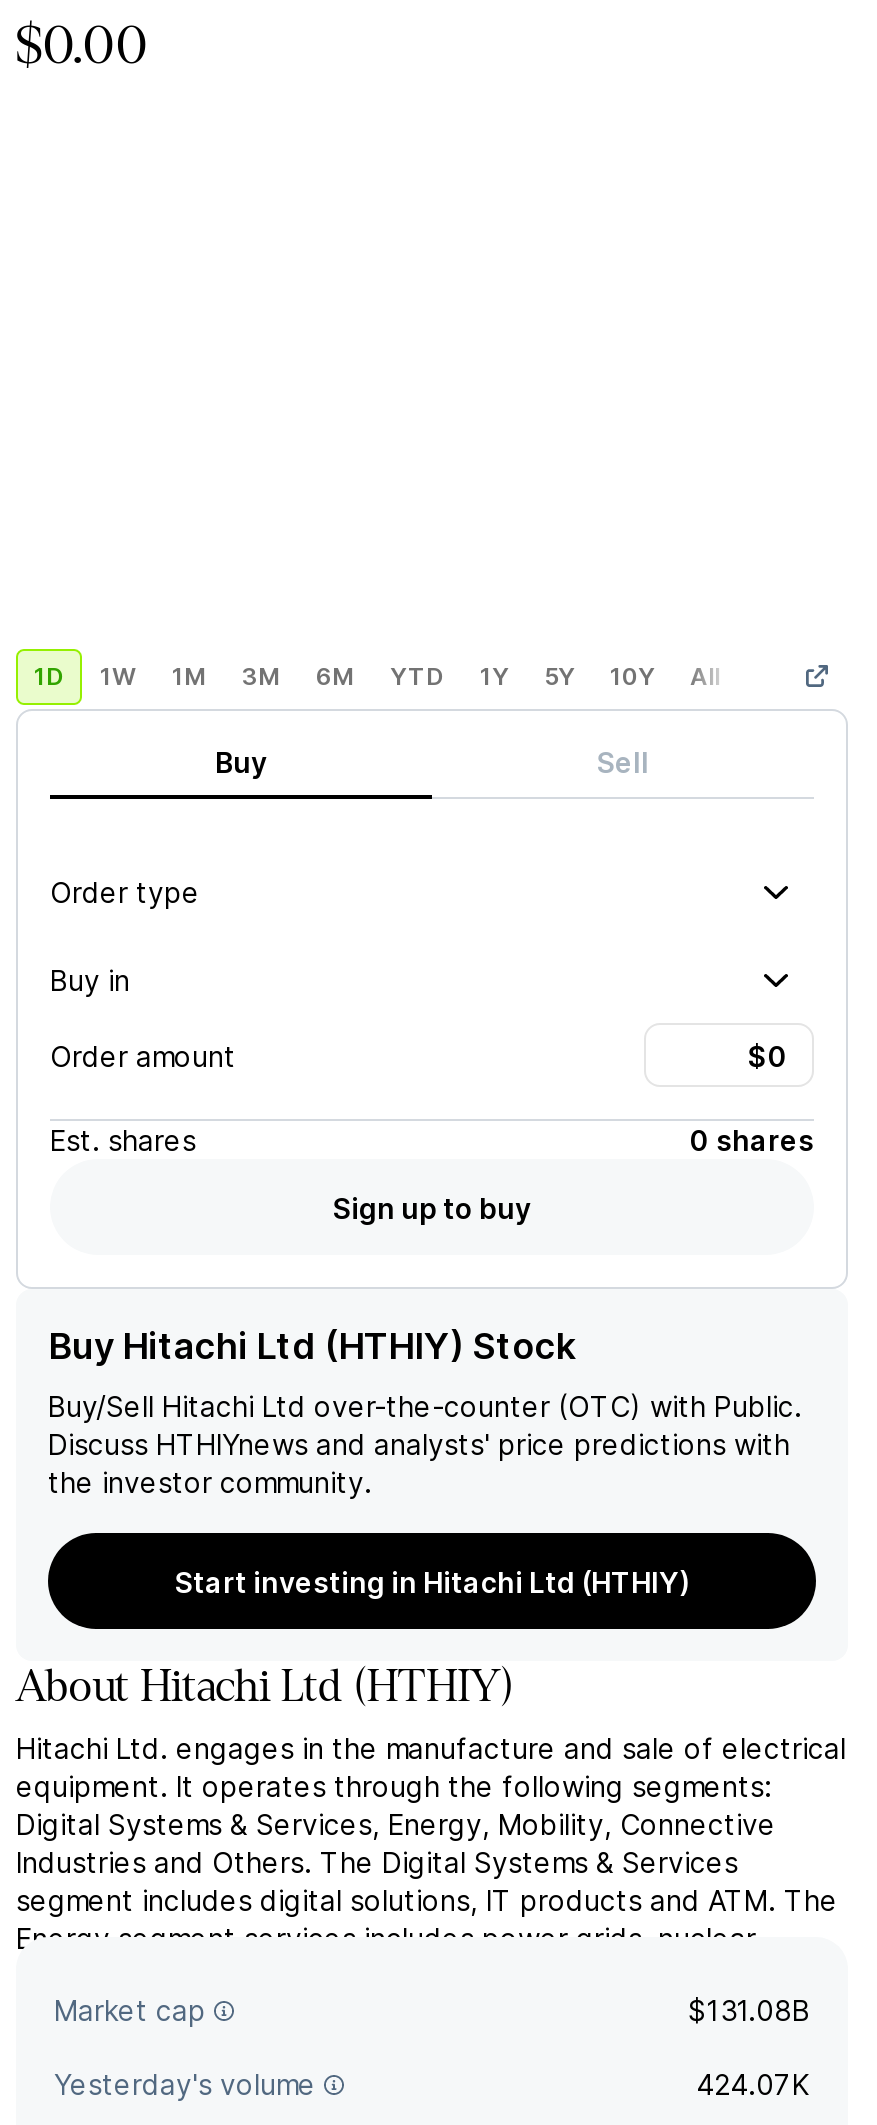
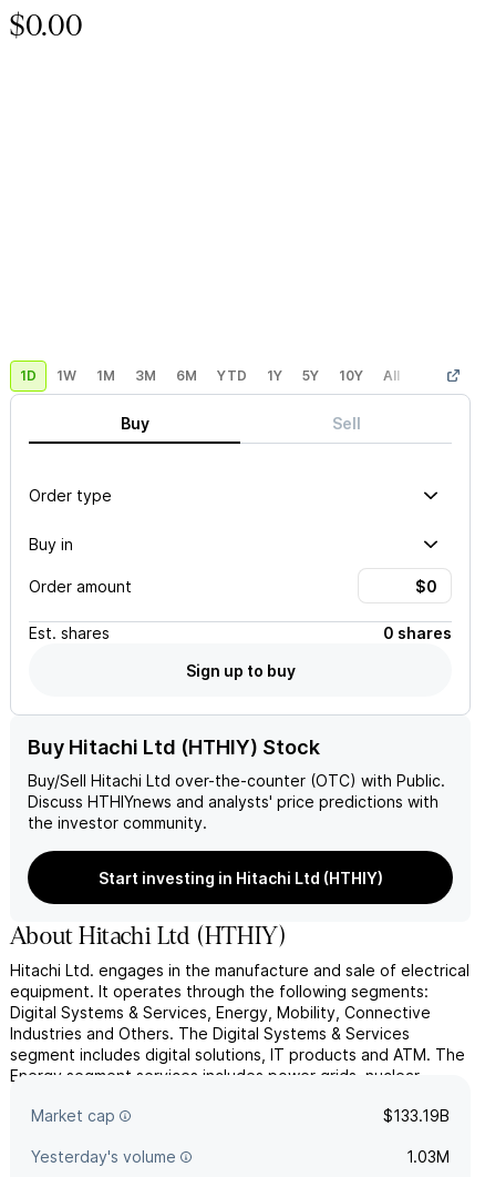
[688,1993,810,2027] $131.08B -> [383,1106,450,1125] $133.19B
[696,2067,810,2101] 424.07K -> [406,1147,450,1166] 1.03M

